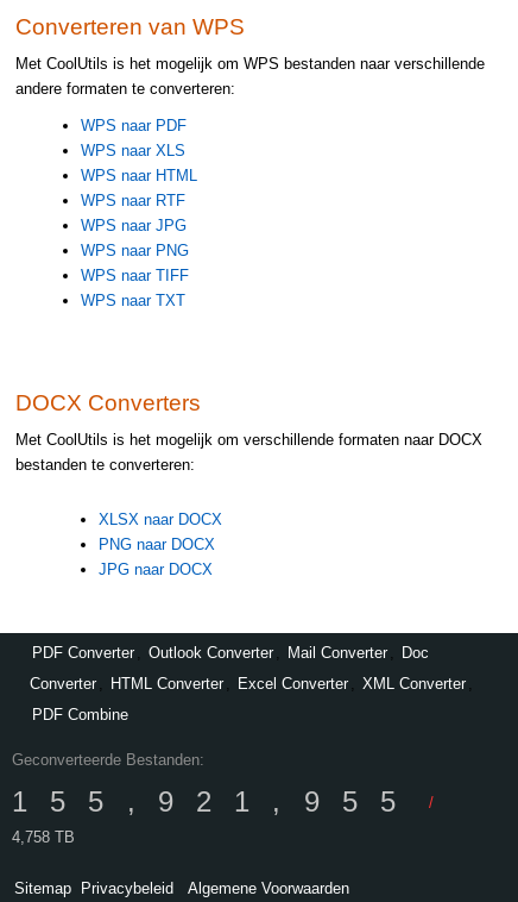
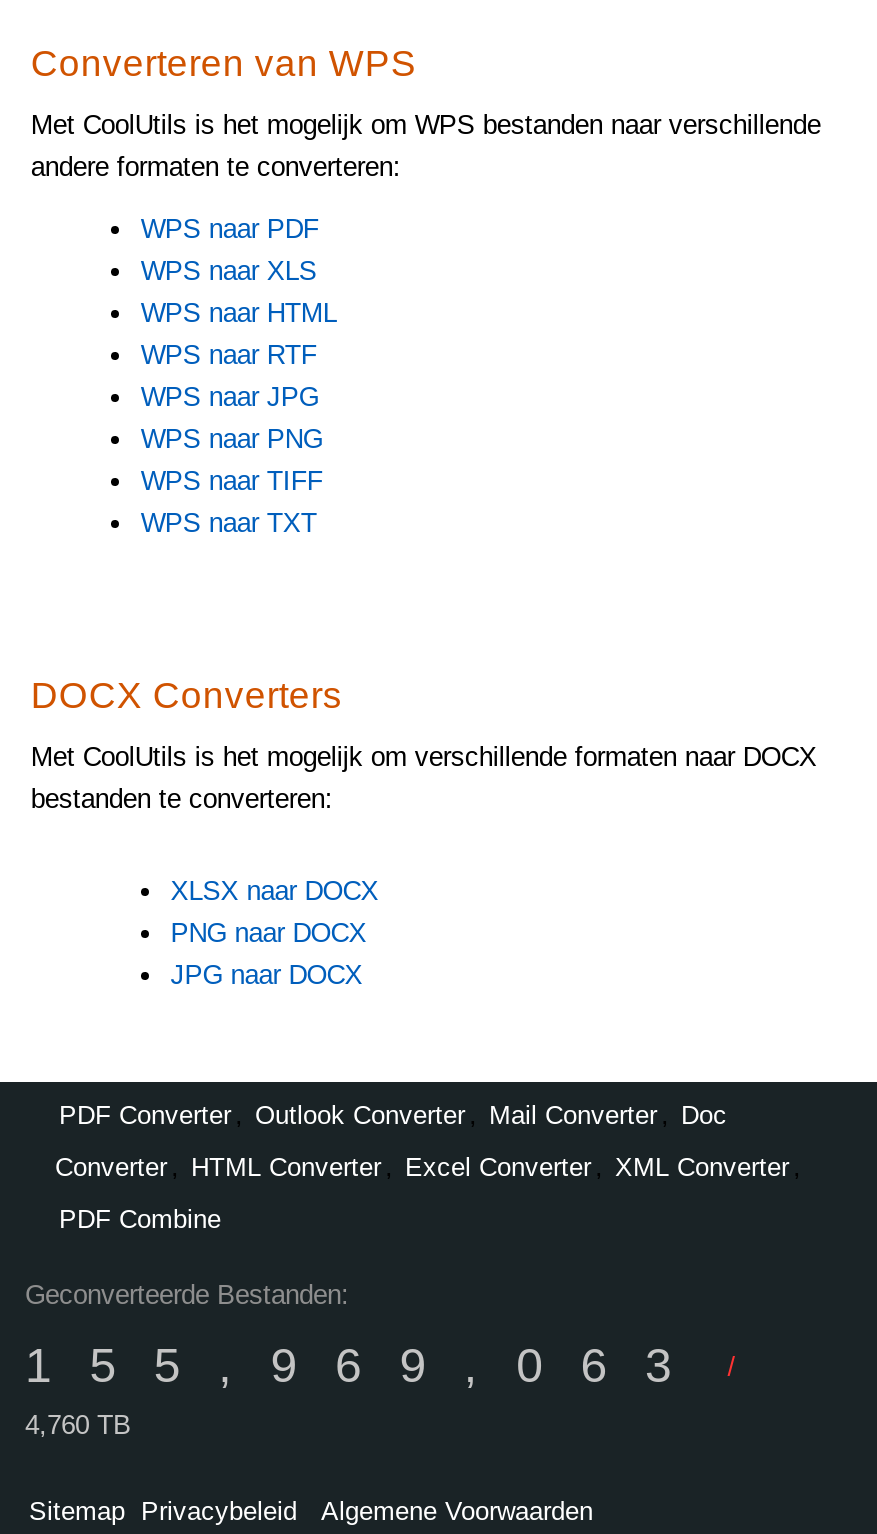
[12,786,434,818] 155,921,955 / -> [25,1339,735,1393] 155,969,063 /
[12,829,75,847] 4,758 TB -> [25,1411,131,1441] 4,760 TB

